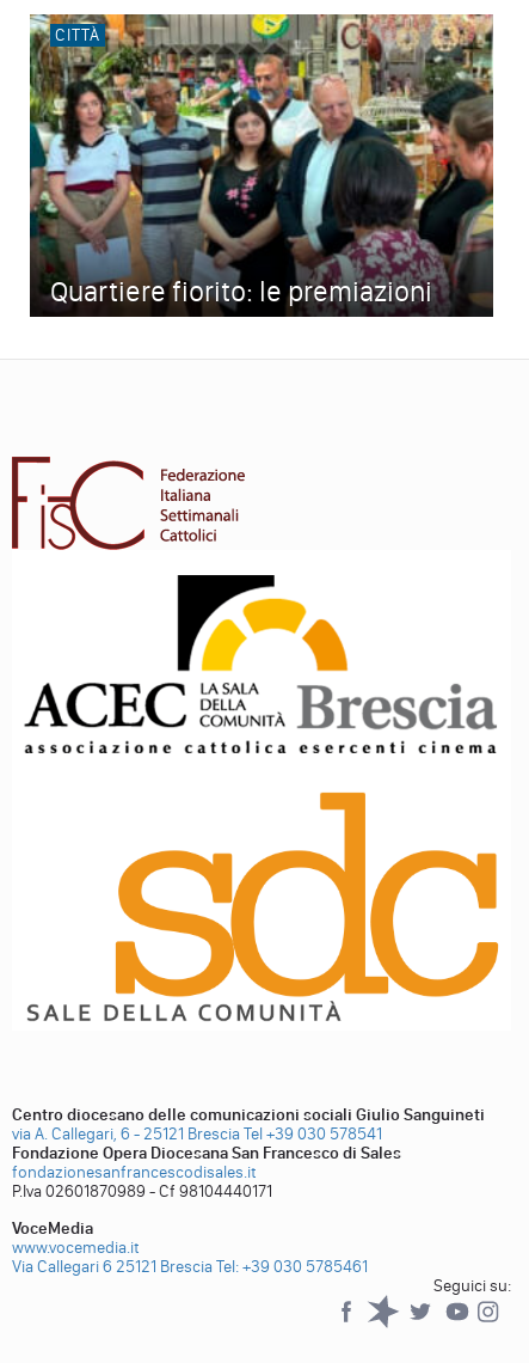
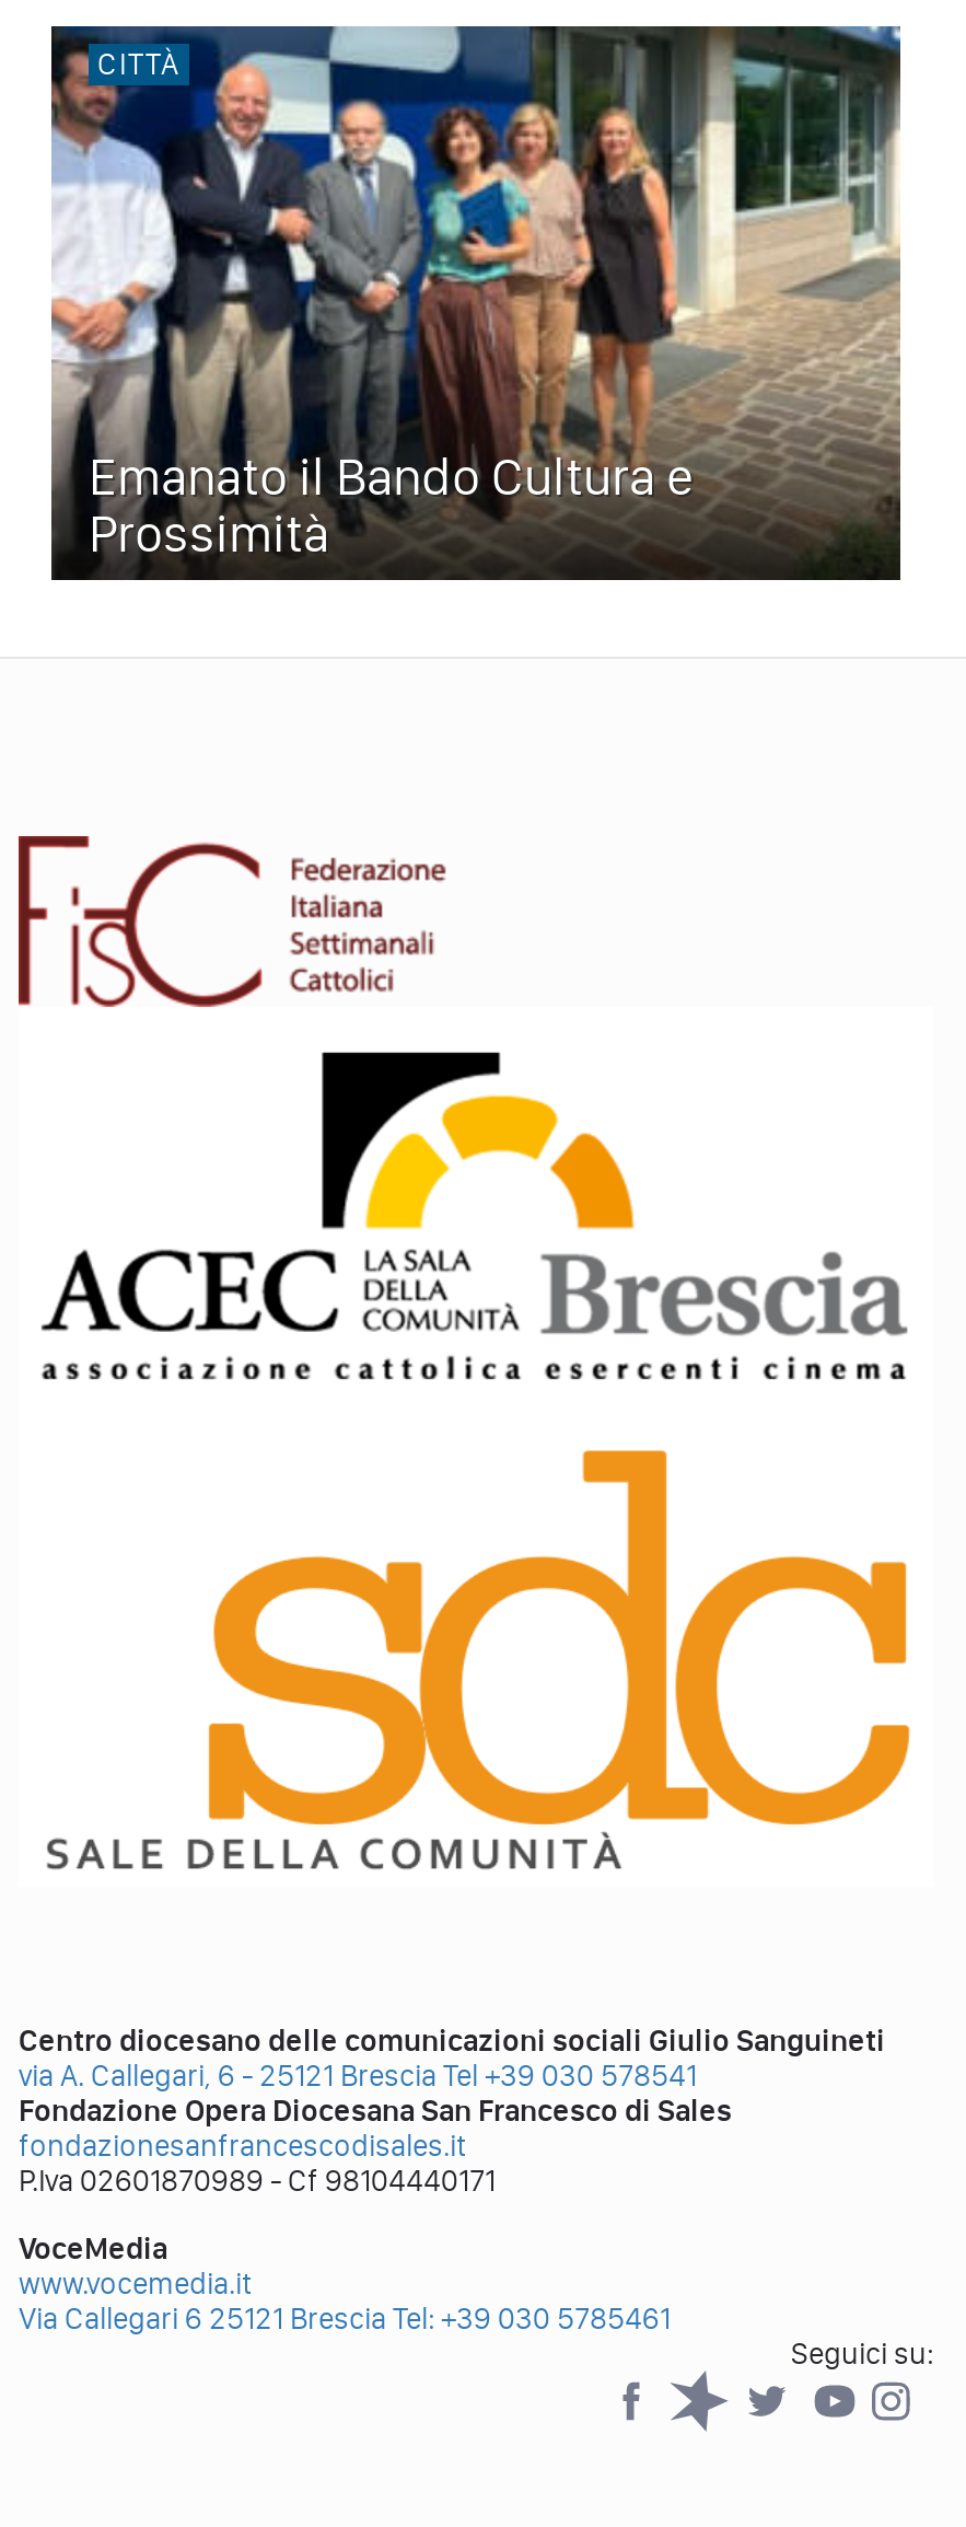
[29,13,494,309] [image] | Quartiere fiorito: le premiazioni -> [49,24,903,565] [image] | Emanato il Bando Cultura e | Prossimità

